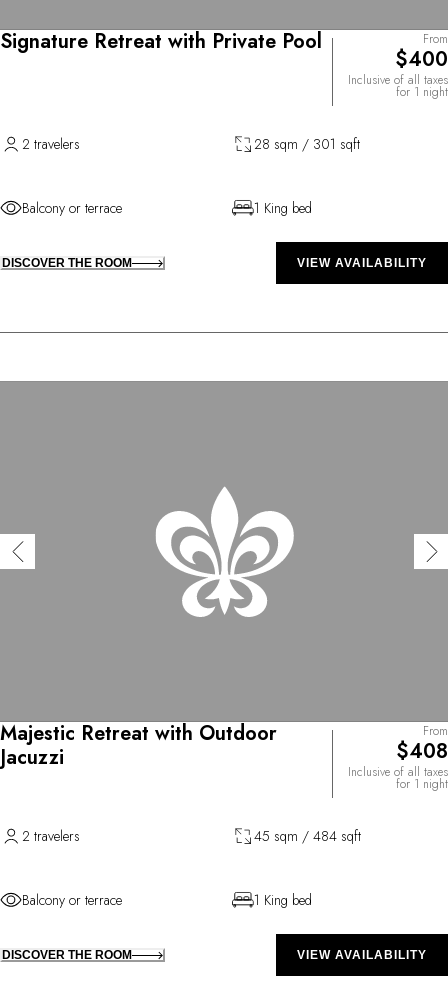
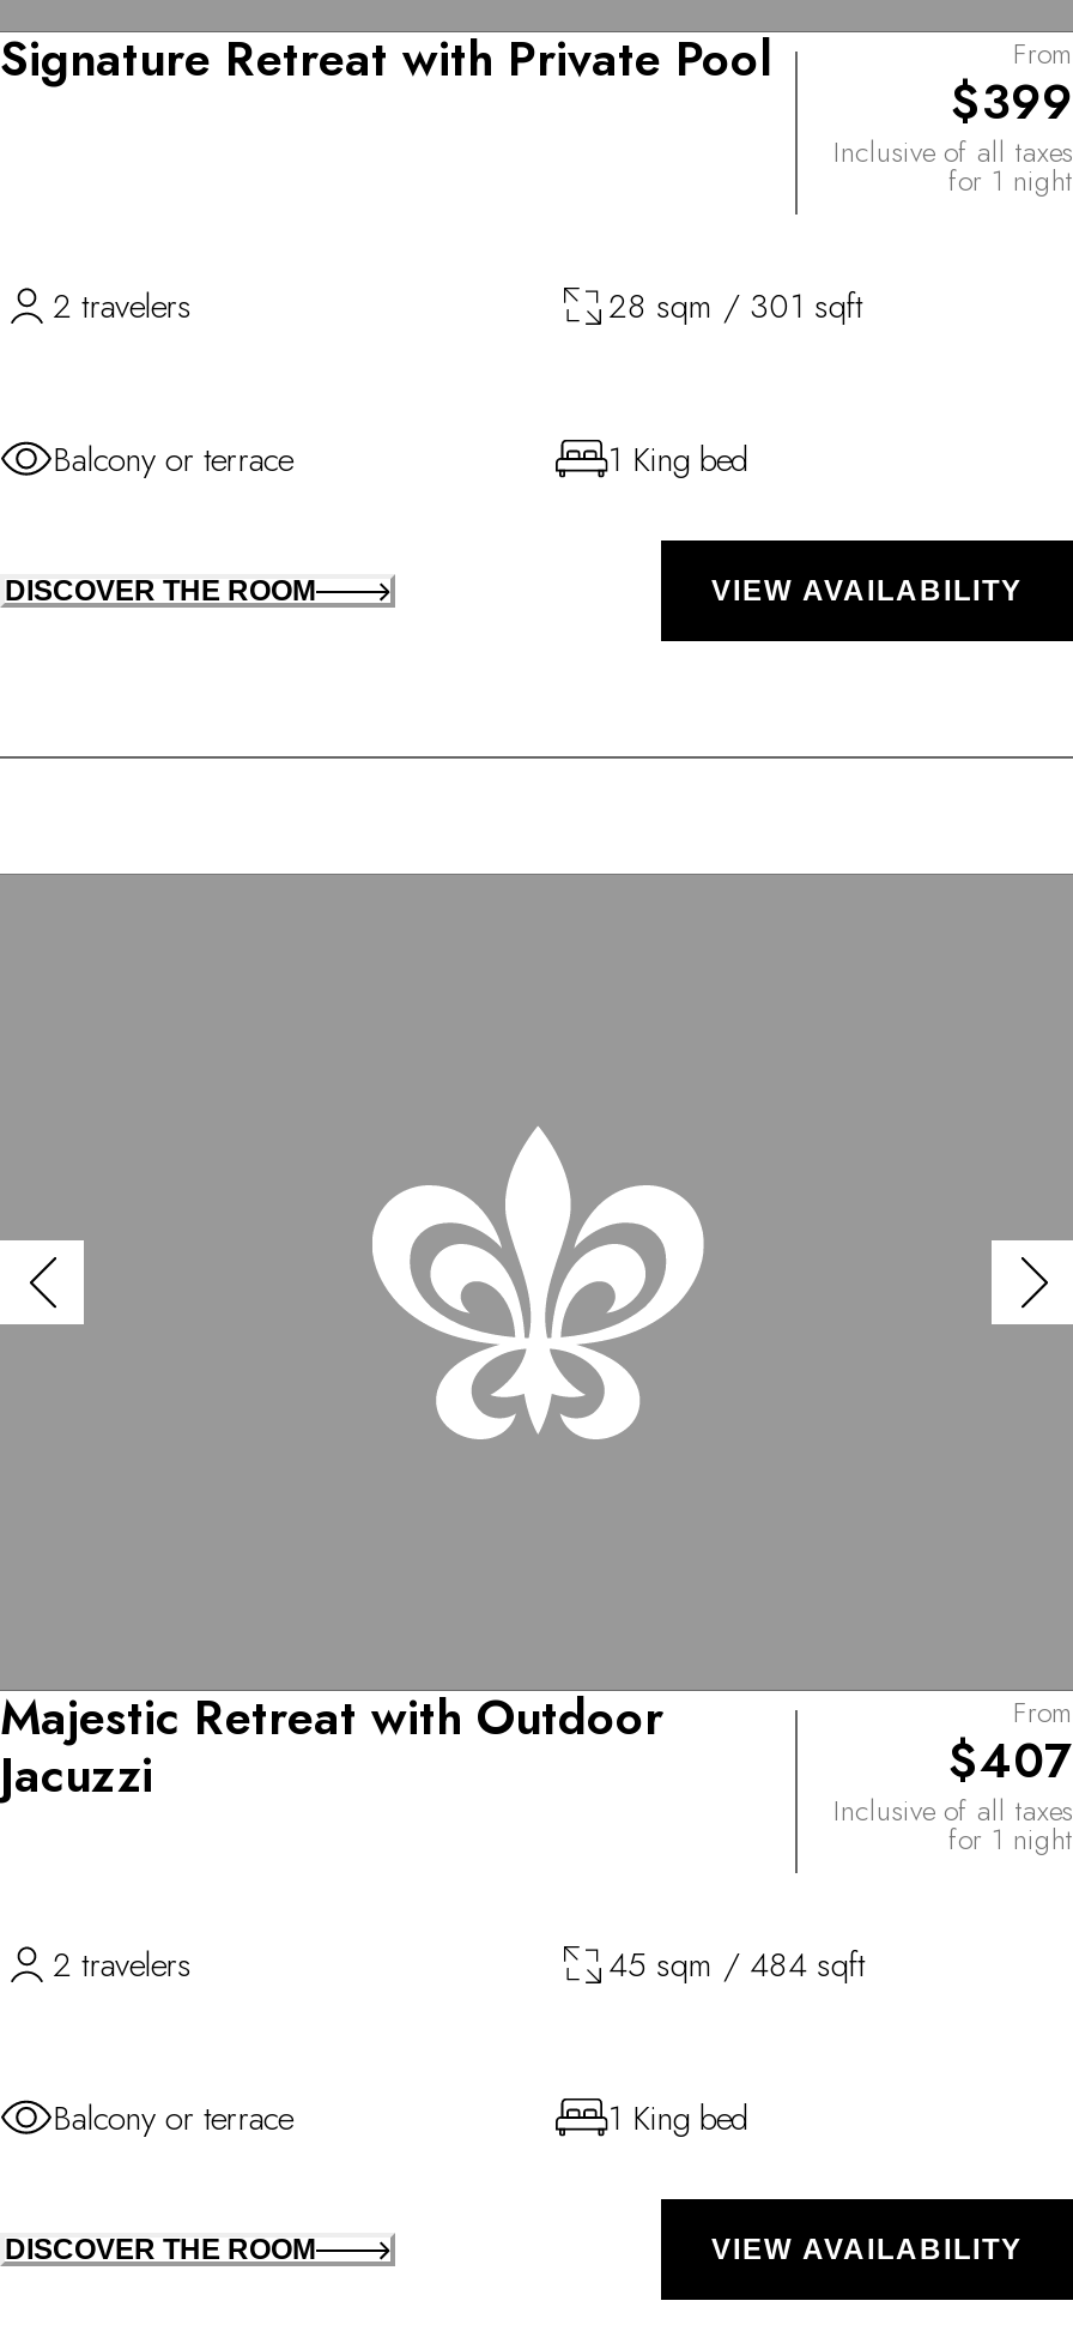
[395,45,448,74] $400 -> [951,70,1073,139] $399
[396,737,448,766] $408 -> [948,1728,1073,1797] $407

